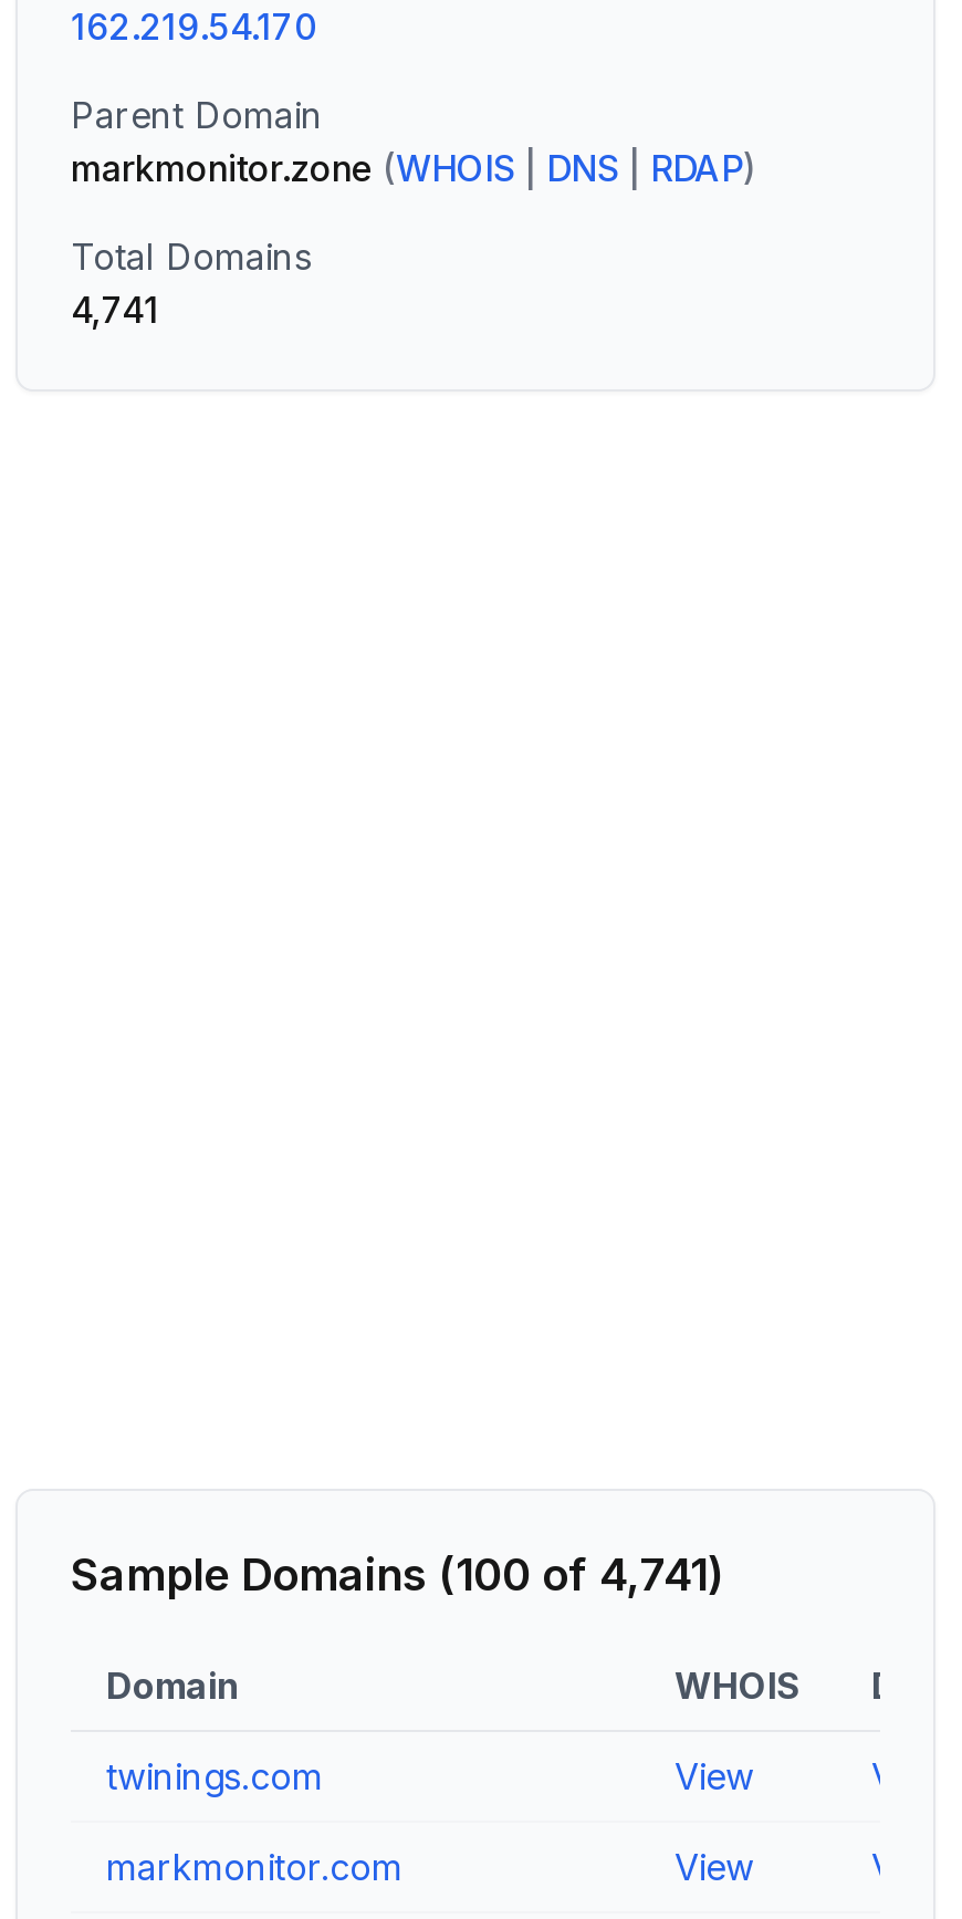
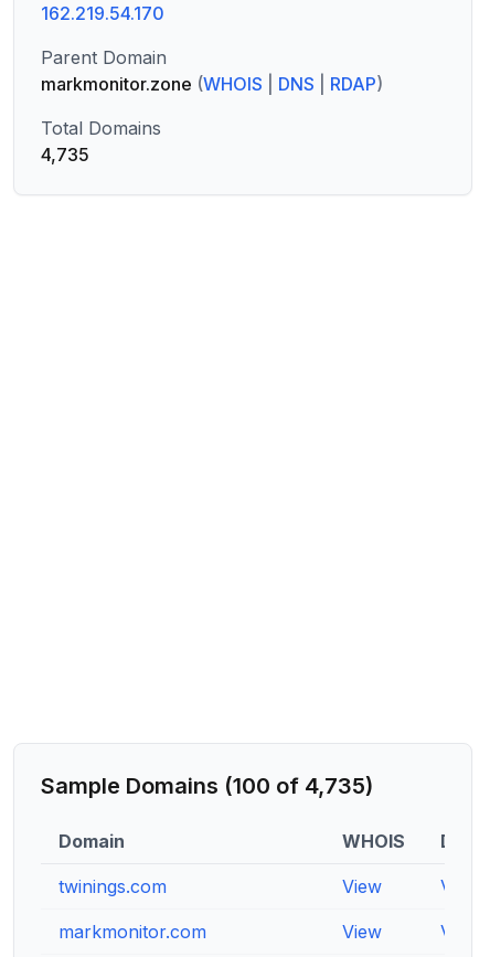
[71,288,159,332] 4,741 -> [41,143,89,166] 4,735
[71,1548,723,1602] Sample Domains (100 of 4,741) -> [41,773,373,799] Sample Domains (100 of 4,735)

